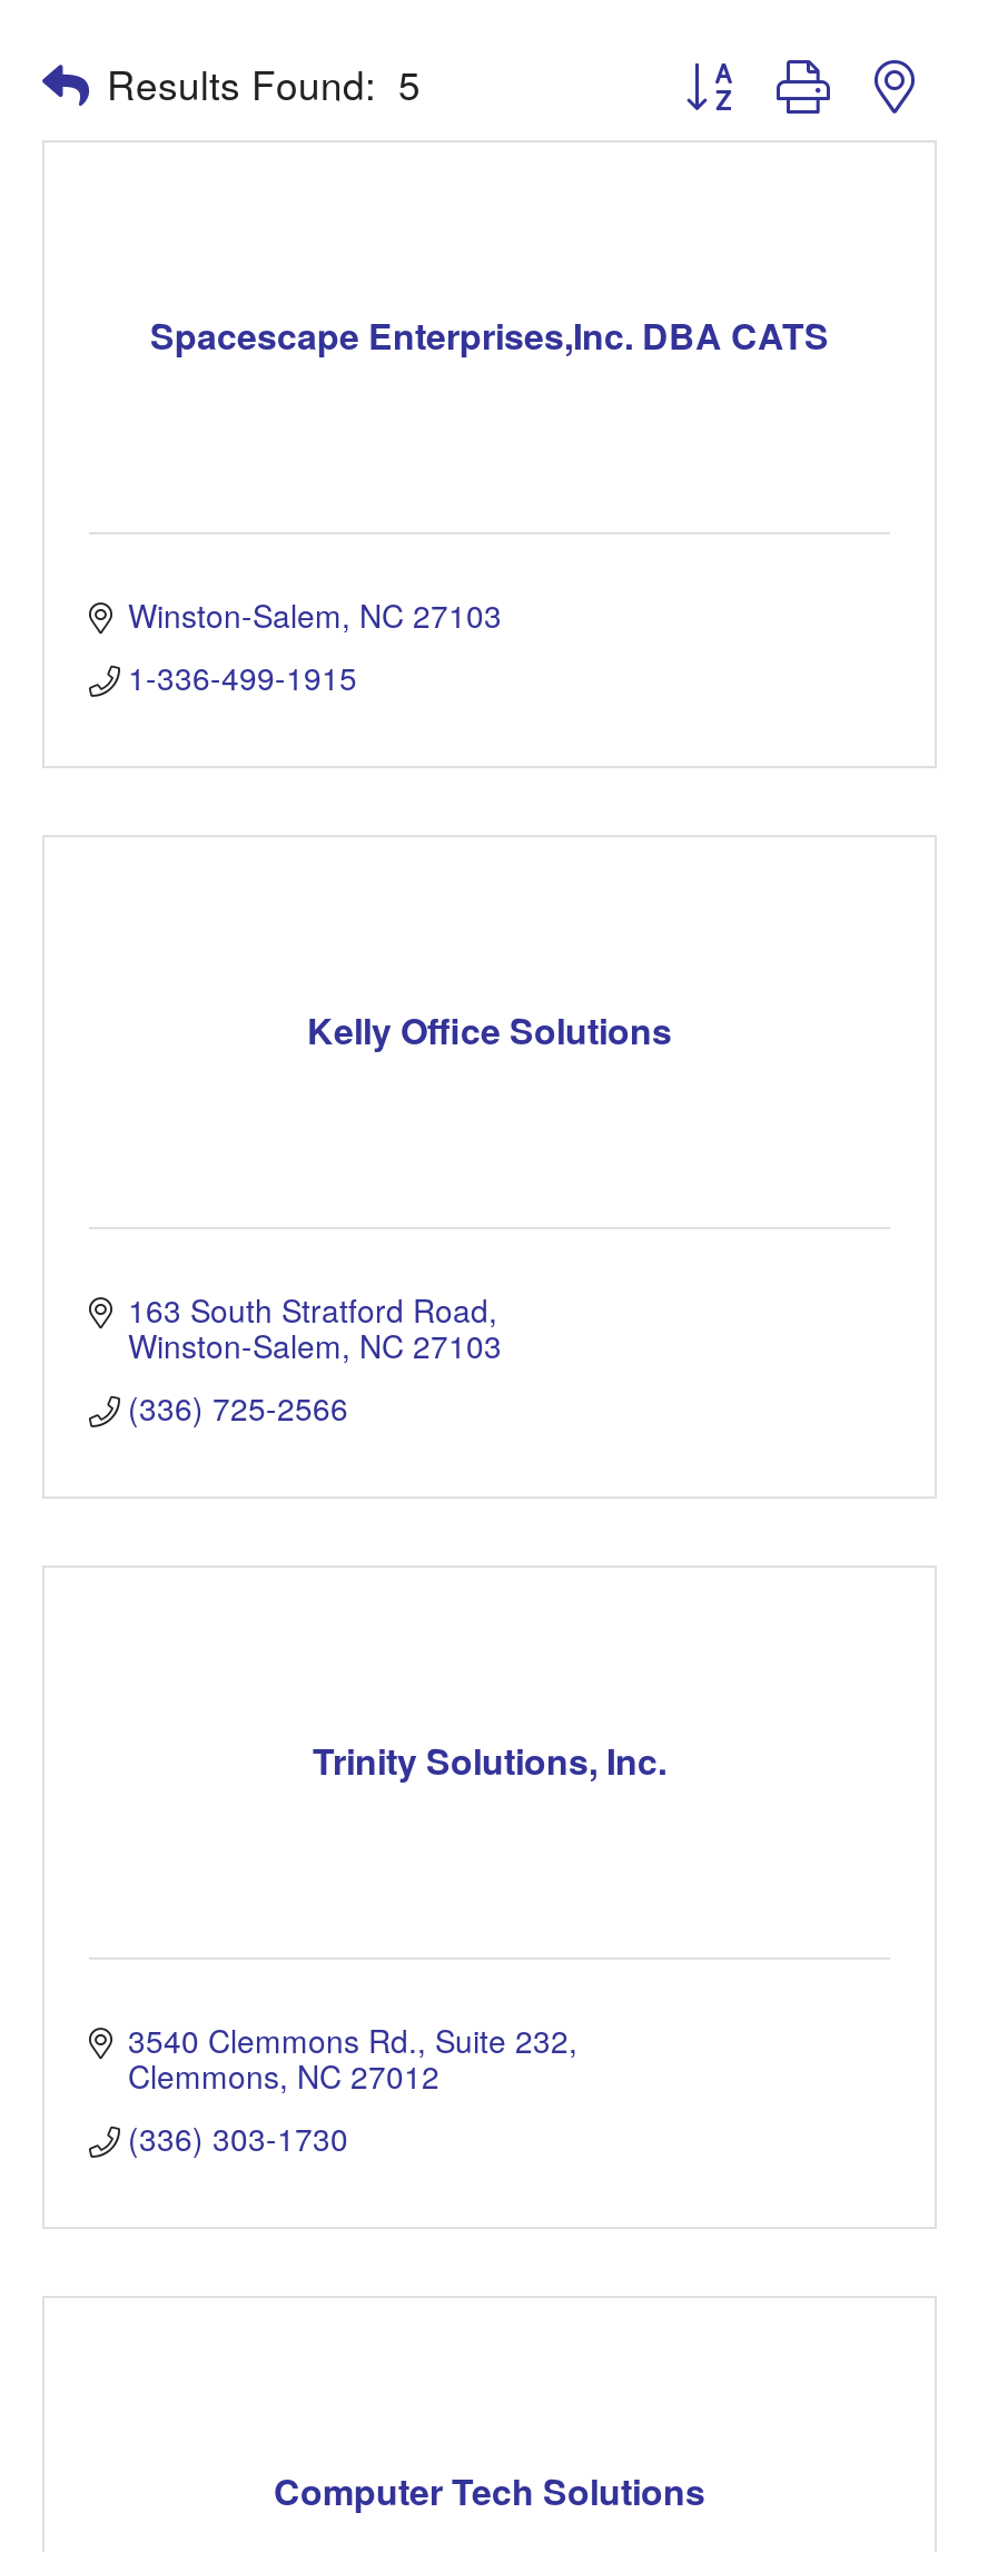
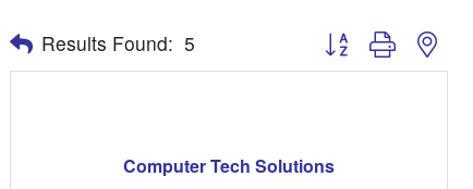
[150,310,829,362] Spacescape Enterprises,Inc. DBA CATS -> none
[128,592,502,699] Winston-Salem NC 27103 | 1-336-499-1915 -> none
[307,1005,672,1056] Kelly Office Solutions -> none
[128,1287,502,1429] 163 South Stratford Road | Winston-Salem NC 27103 | (336) 725-2566 -> none
[313,1736,666,1787] Trinity Solutions, Inc. -> none
[128,2017,569,2160] 3540 Clemmons Rd. Suite 232 | Clemmons NC 27012 | (336) 303-1730 -> none

